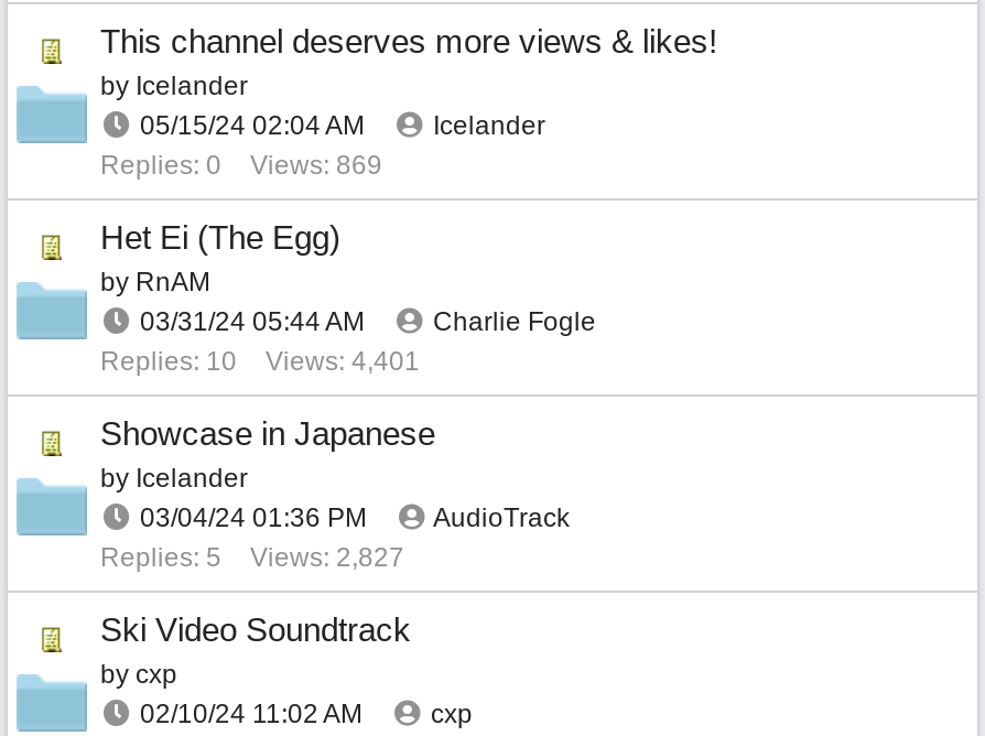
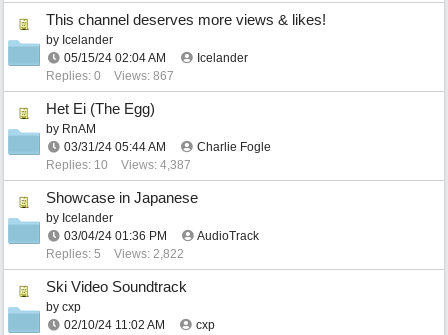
[100,150,382,181] Replies: 0 Views: 869 -> [46,69,174,83] Replies: 0 Views: 867
[100,346,420,377] Replies: 10 Views: 4,401 -> [46,158,191,172] Replies: 10 Views: 4,387
[100,542,404,573] Replies: 5 Views: 2,827 -> [46,247,184,261] Replies: 5 Views: 2,822

